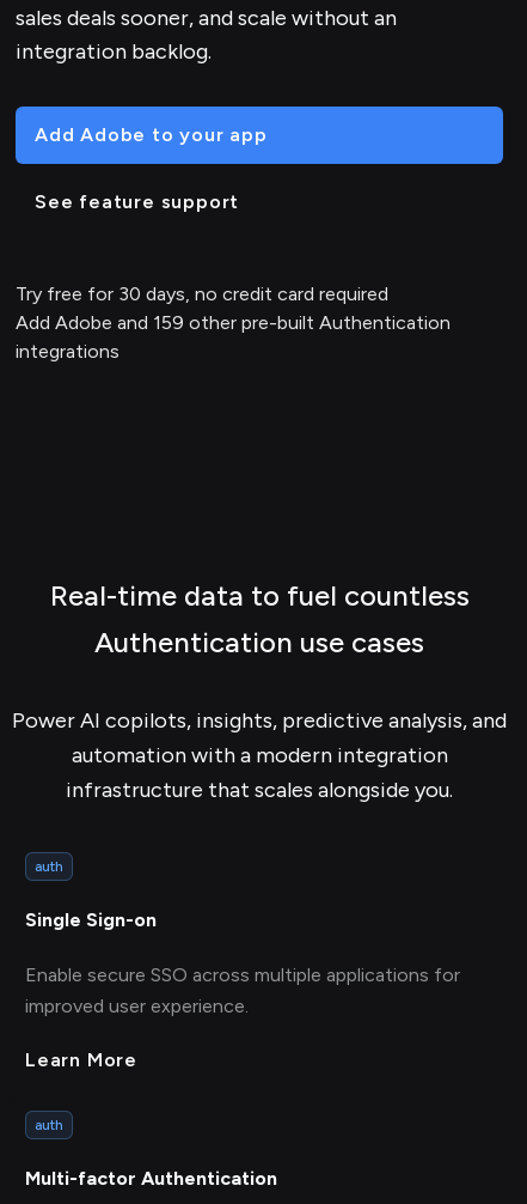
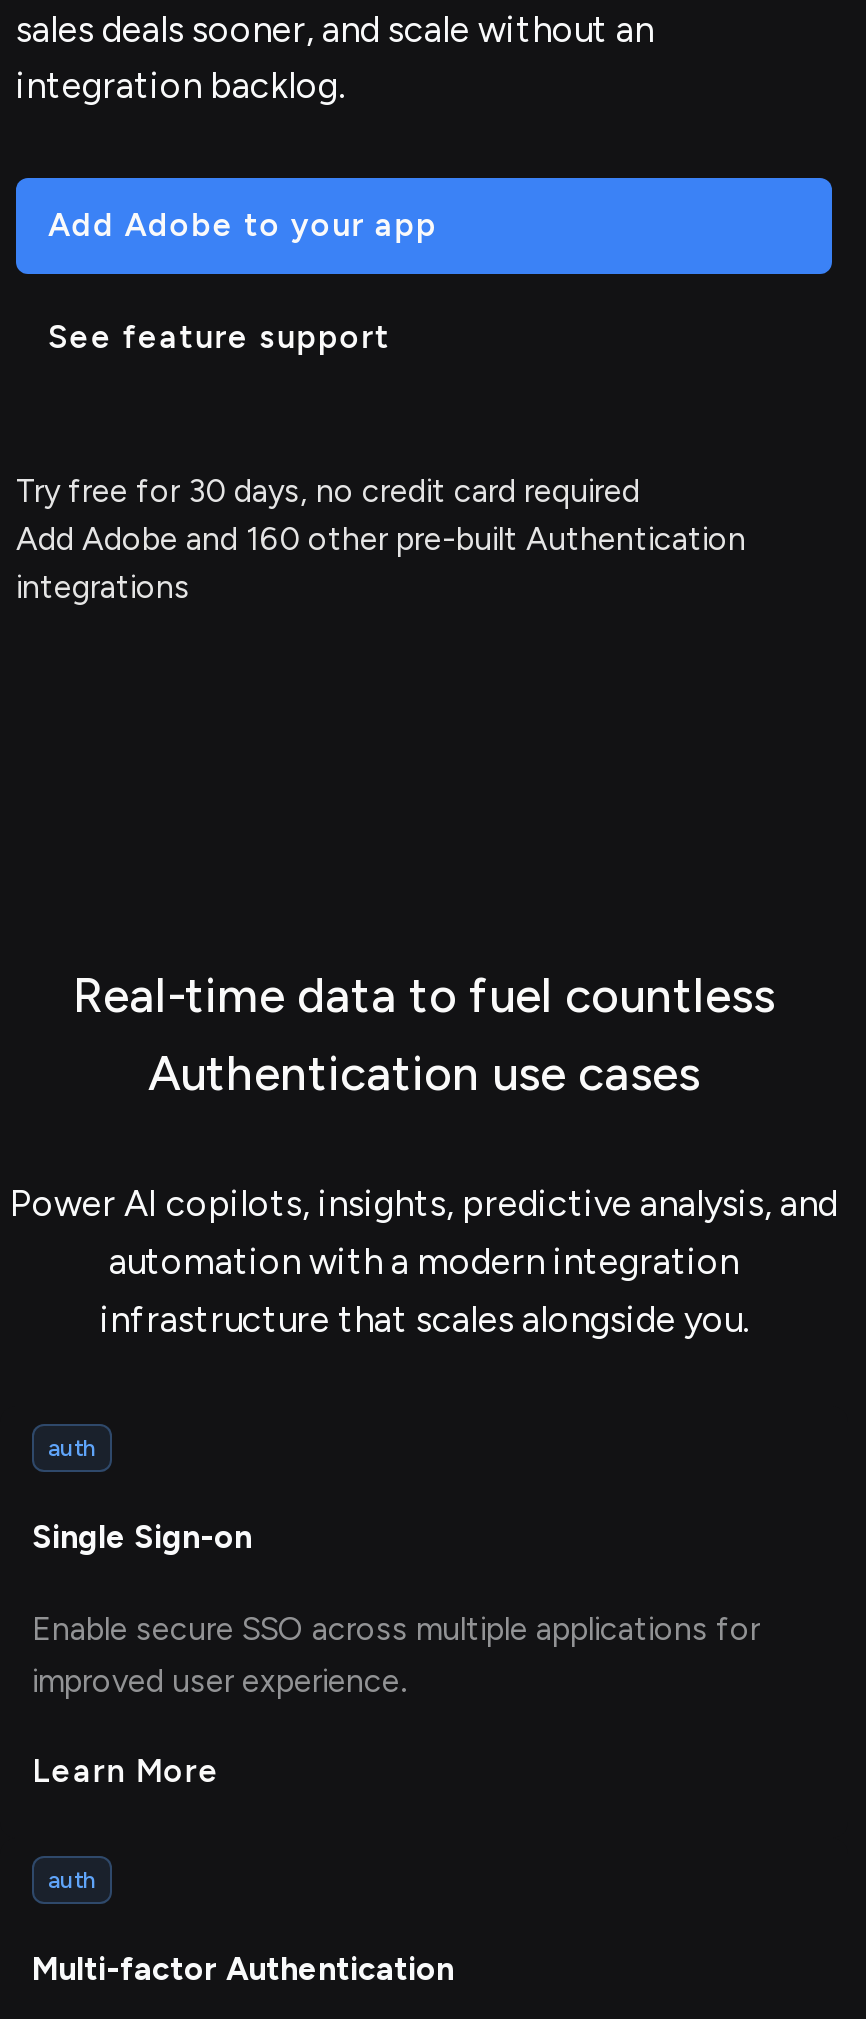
[16,311,451,334] Add Adobe and 159 other pre-built Authentication -> [16,520,746,558] Add Adobe and 160 other pre-built Authentication

